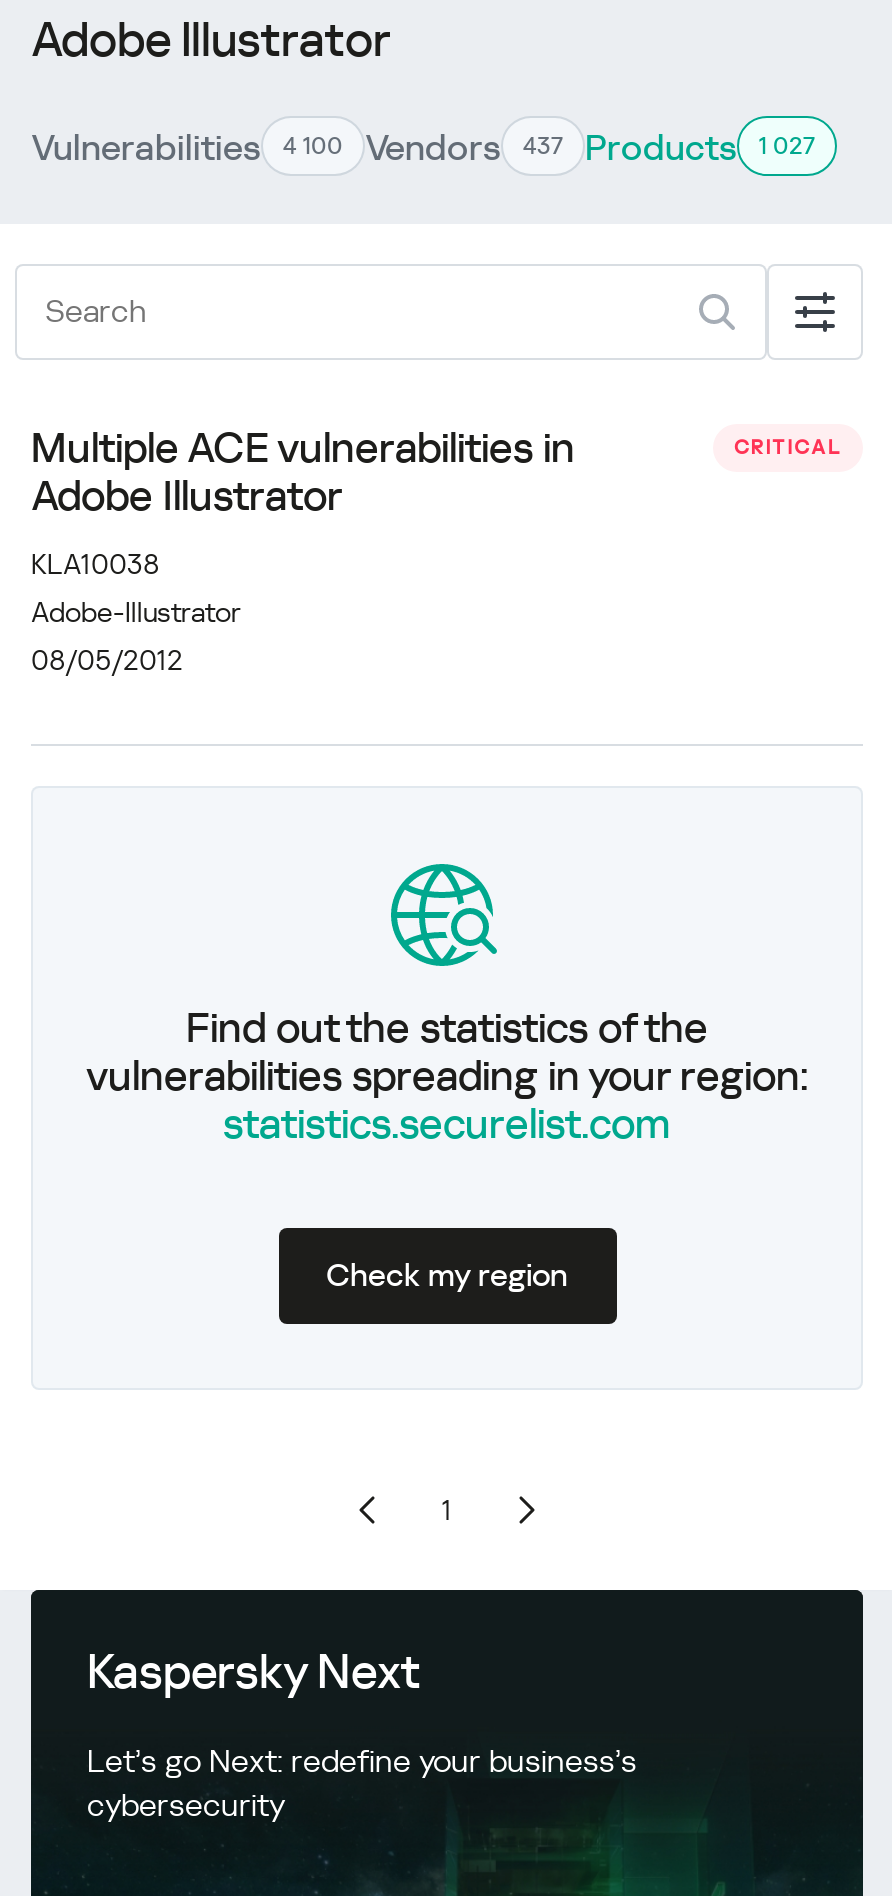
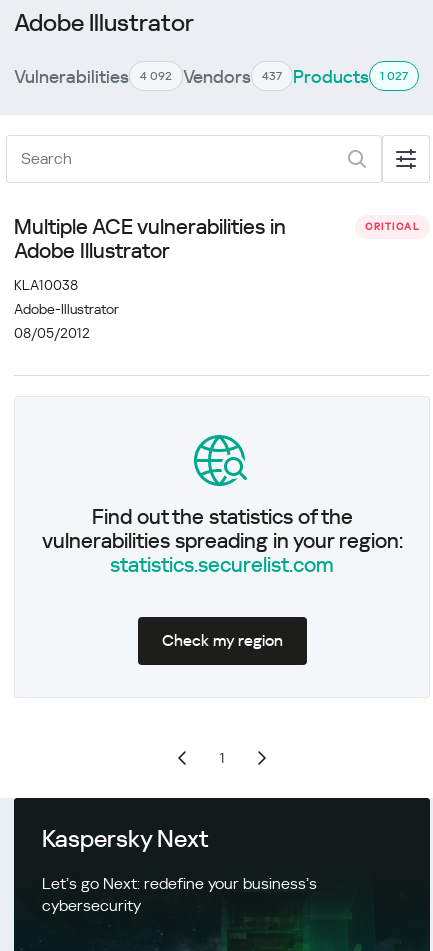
[31,125,815,167] Vulnerabilities 4 100 Vendors 437 Products 1 027 -> [14,65,408,86] Vulnerabilities 4 092 Vendors 437 Products 1 027

